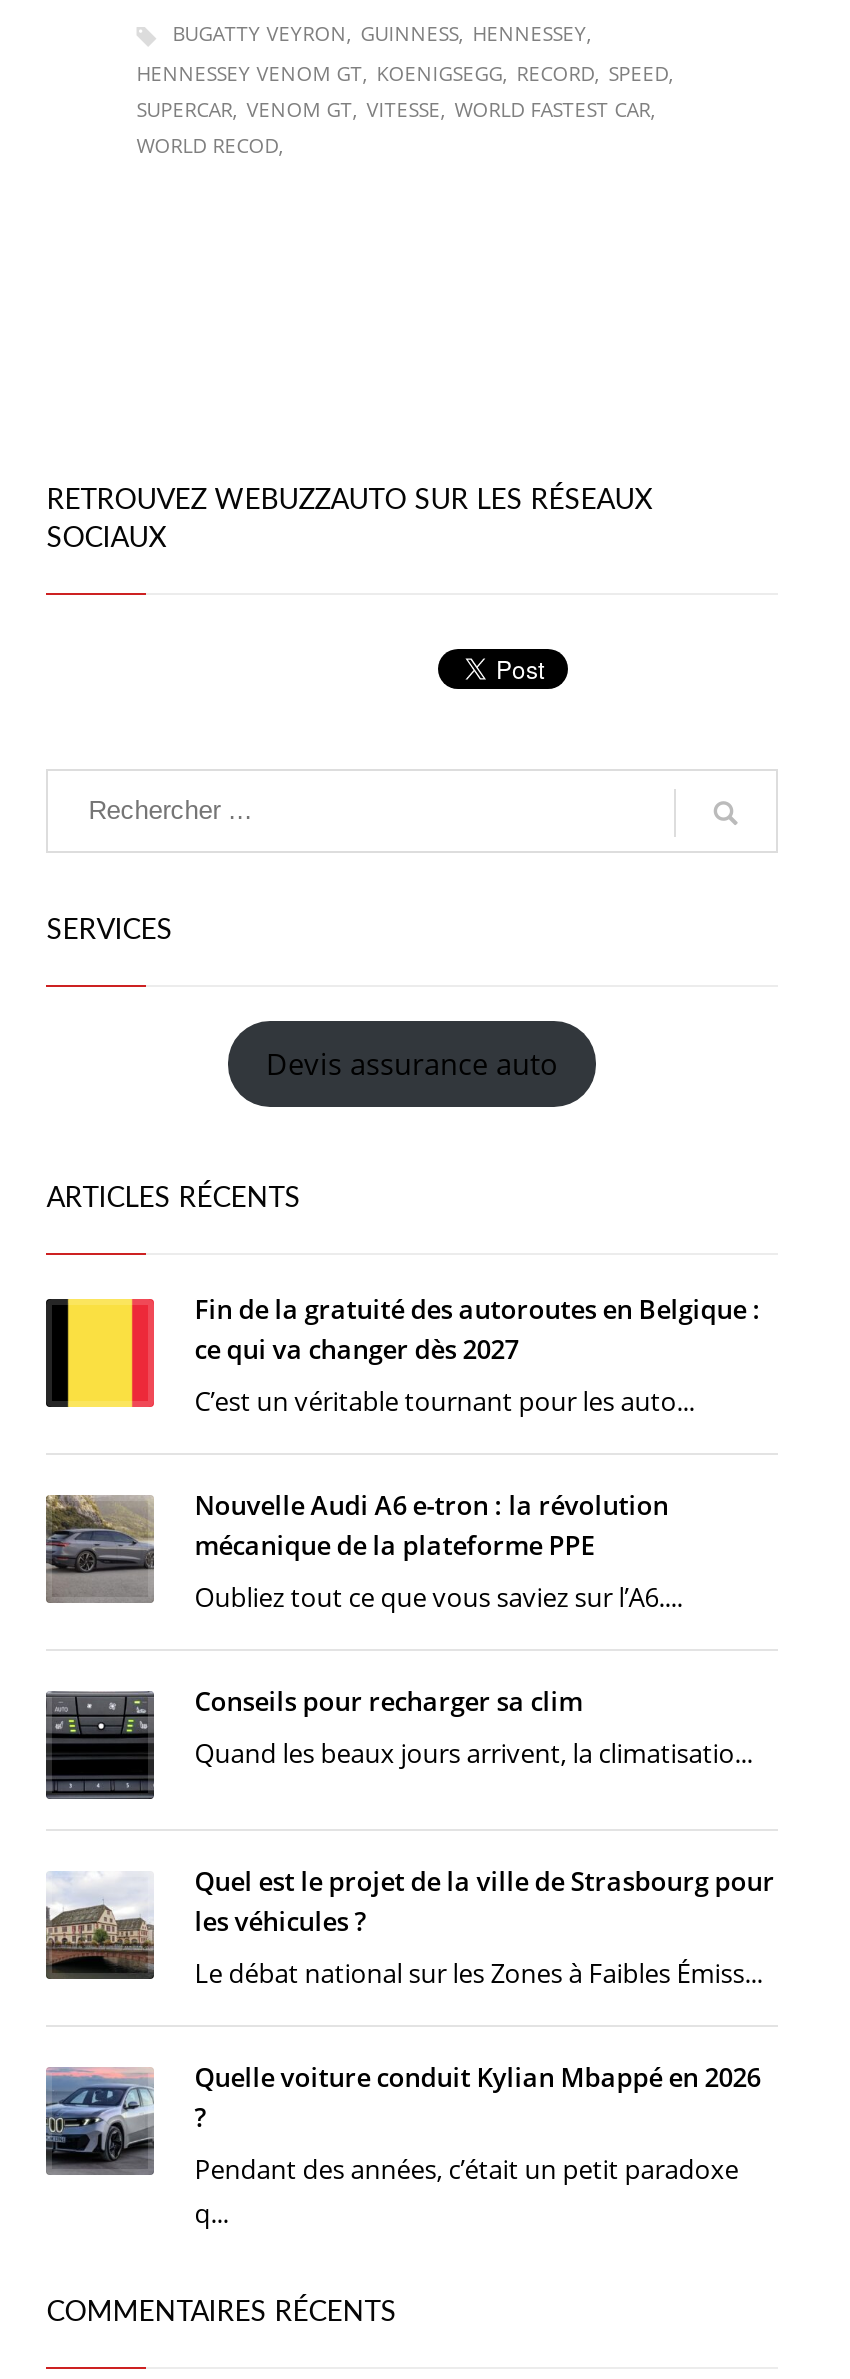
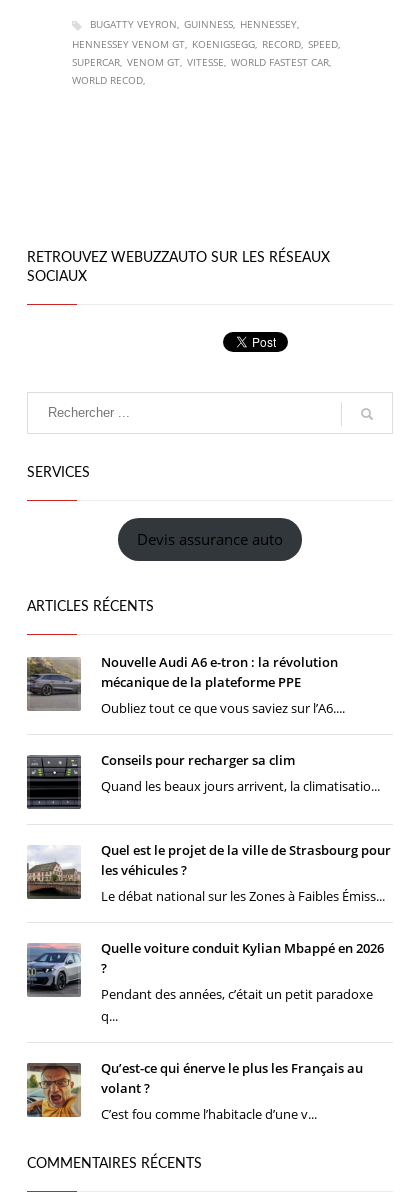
[44,1290,760,1418] [image] | Fin de la gratuité des autoroutes en Belgique : | ce qui va changer dès 2027 | C’est un véritable tournant pour les auto... -> none
moved [42,1486,774,2230] -> [25,653,391,1025]: [image] | Nouvelle Audi A6 e-tron : la révolution | mécanique de la plateforme PPE | ... | Pendant des années, c’était un petit paradoxe | q...
none -> [26,1058,363,1123] [image] | Qu’est-ce qui énerve le plus les Français au | volant ? | C’est fou comme l’habitacle d’une v...

